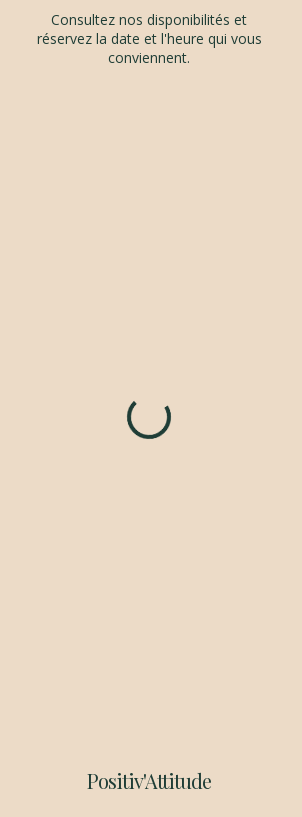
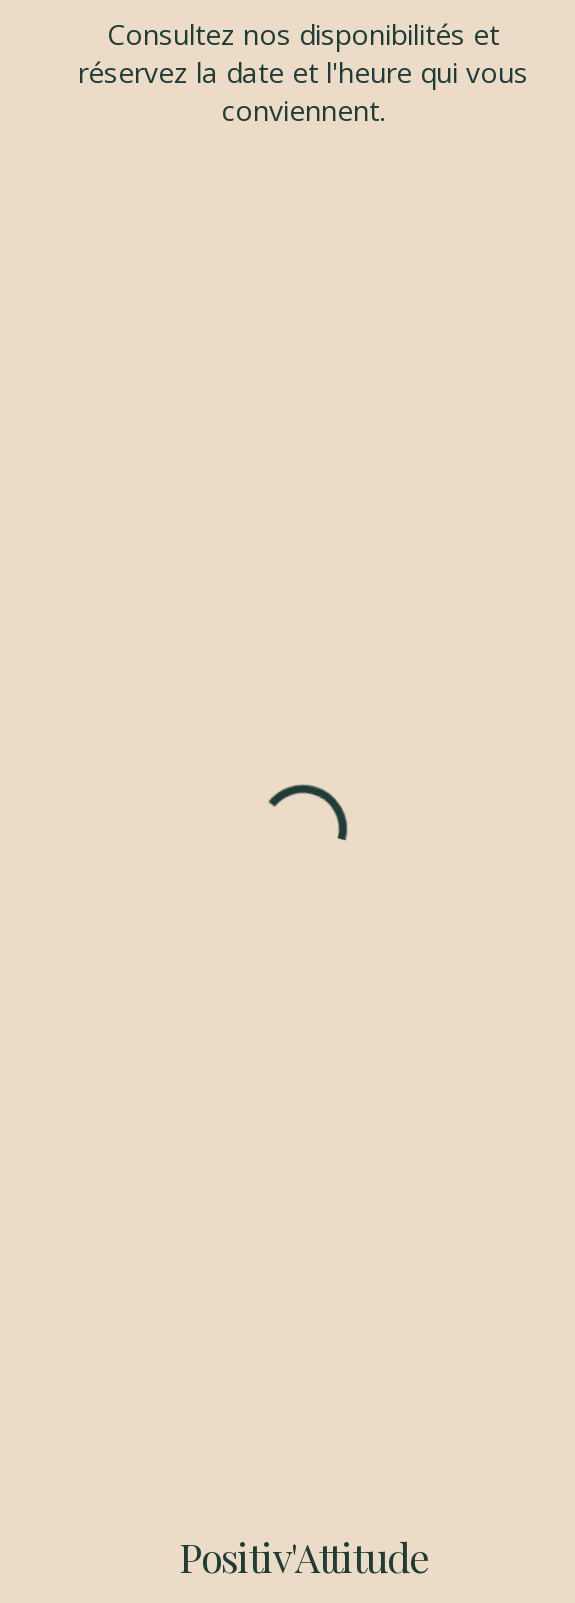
[125,394,171,441] [image] -> [257,781,347,875] [image]

